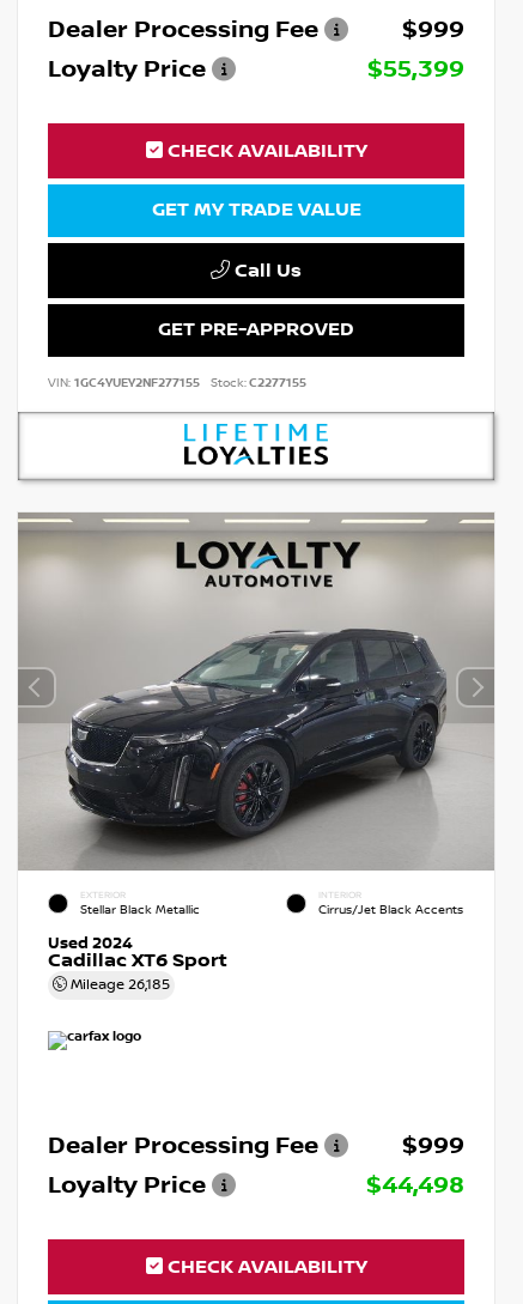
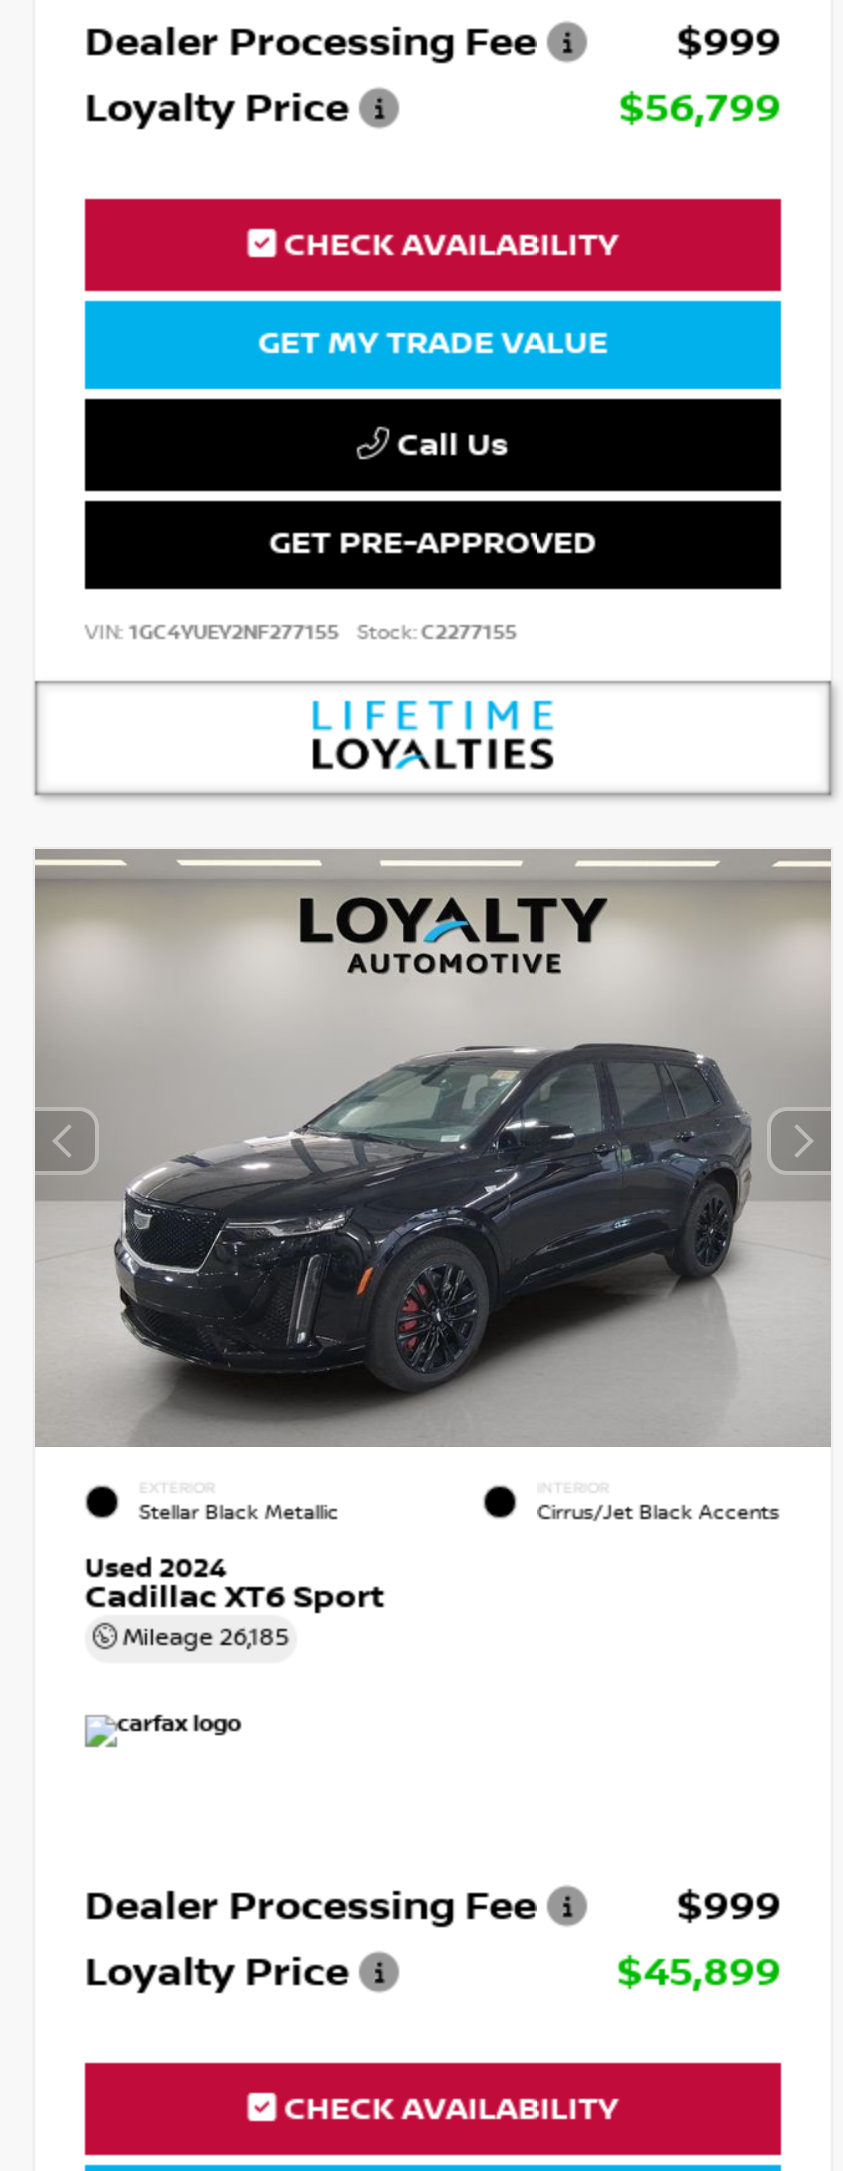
[367,54,464,83] $55,399 -> [619,84,781,132] $56,799
[366,1171,464,1199] $44,498 -> [617,1948,781,1996] $45,899

